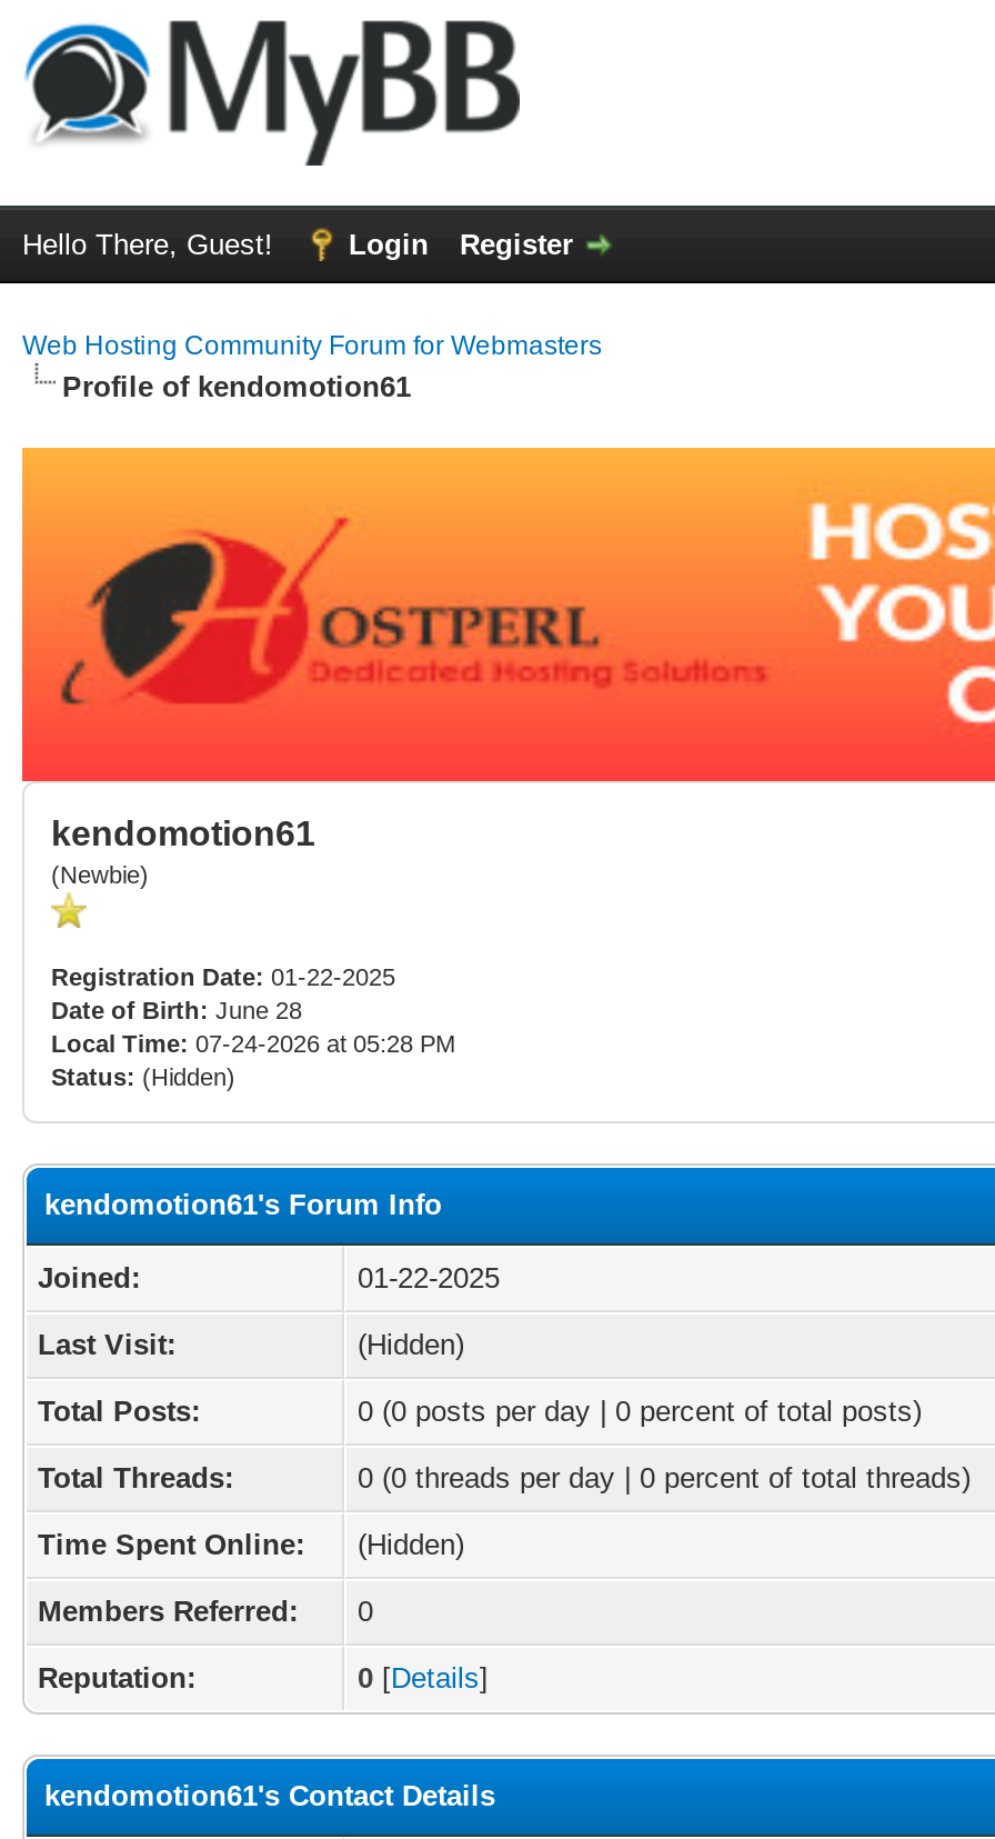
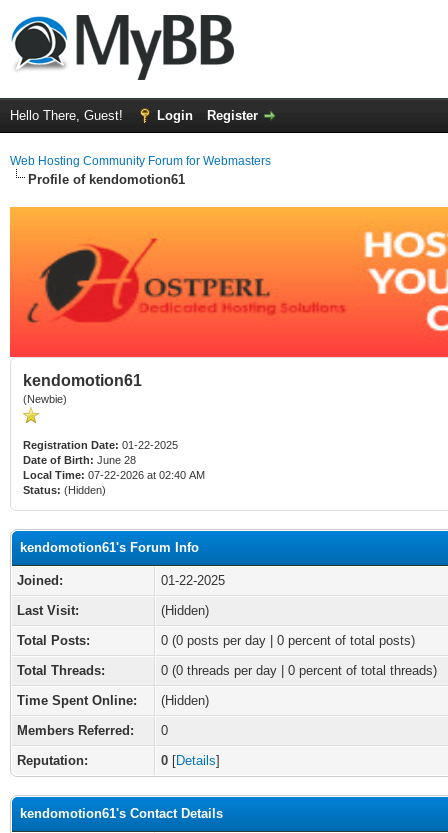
[51,1030,455,1057] Local Time: 07-24-2026 at 05:28 PM -> [23,469,205,481] Local Time: 07-22-2026 at 02:40 AM

